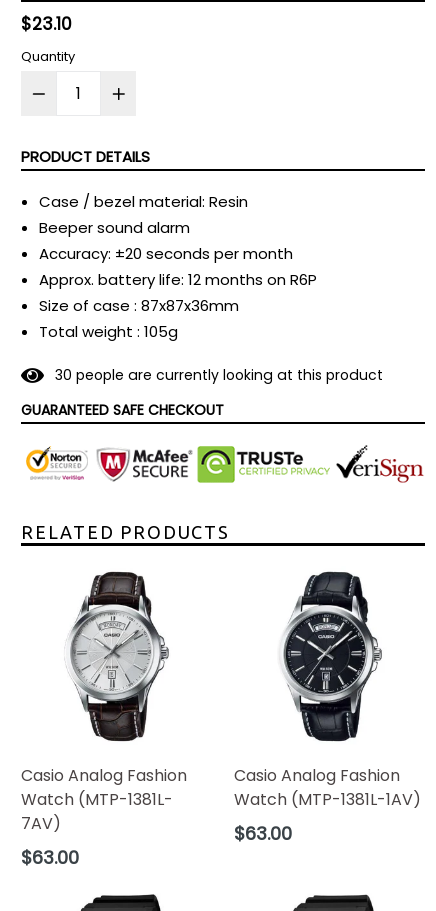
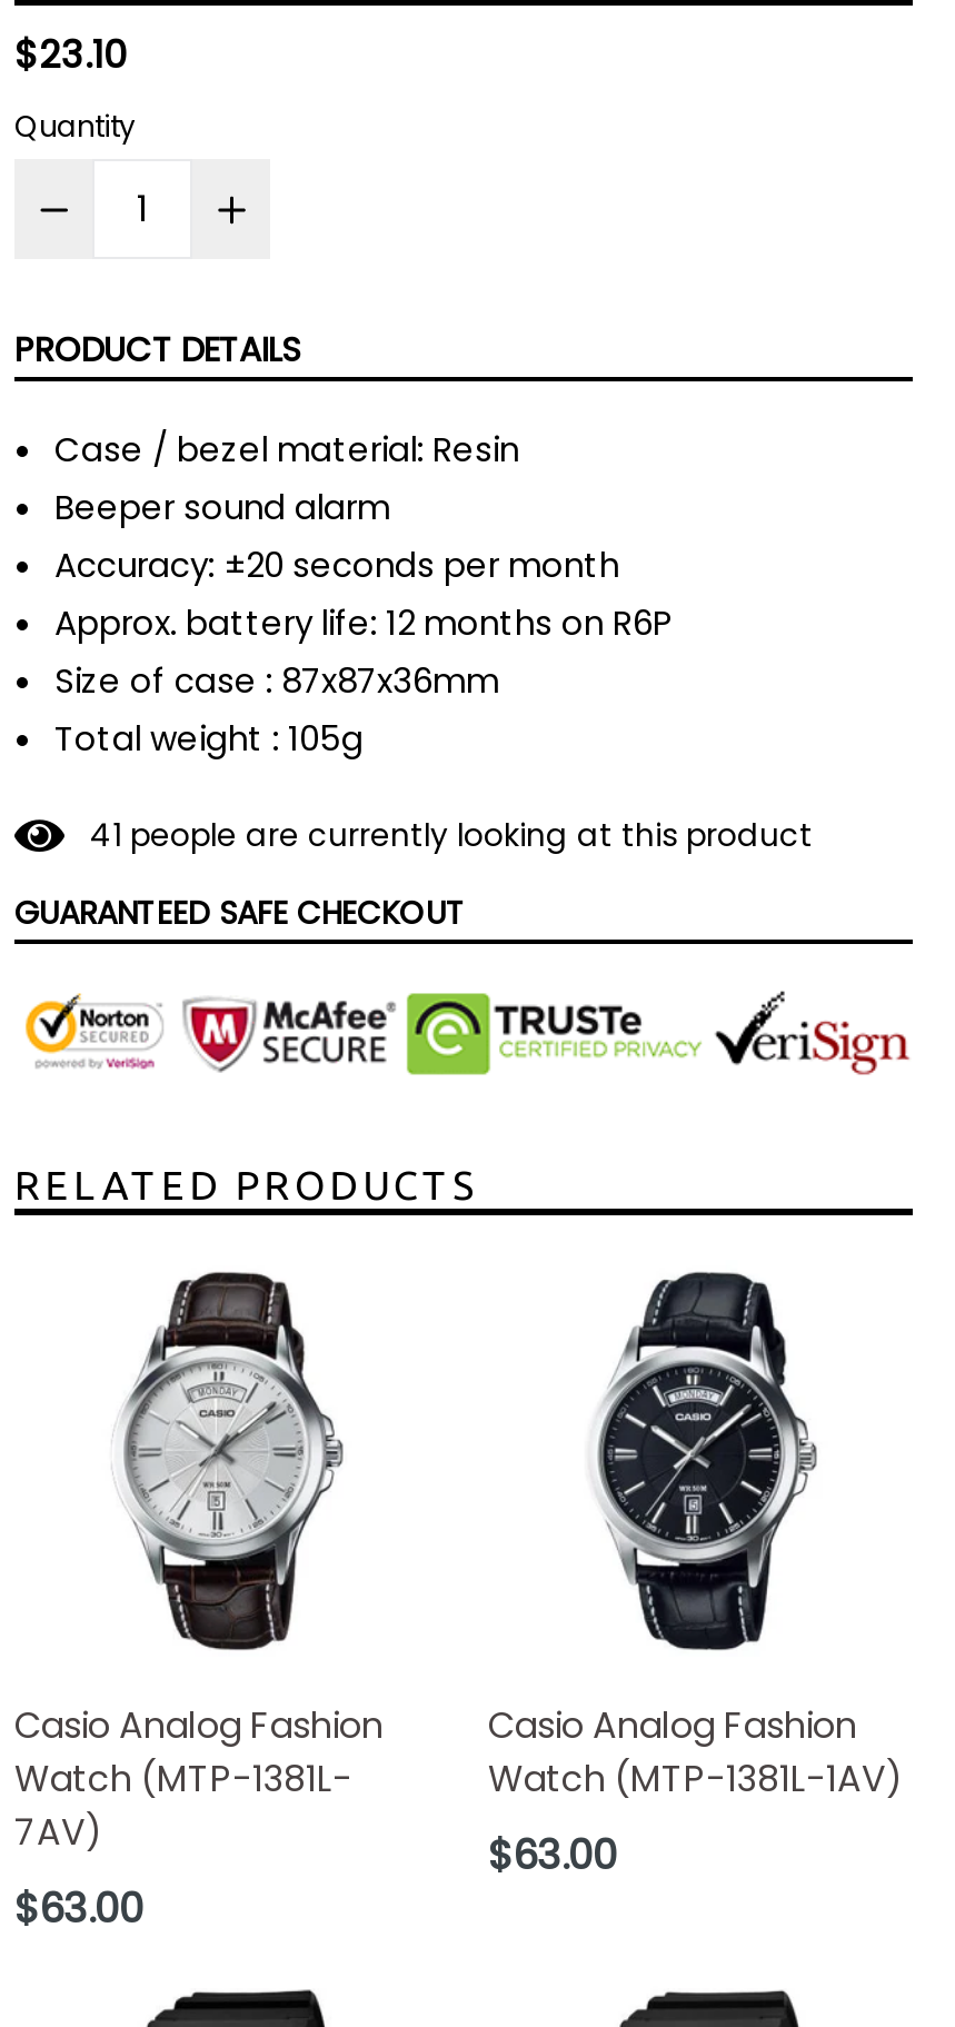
[55,365,383,385] 3 0 people are currently looking at this product -> [90,813,813,857] 4 1 people are currently looking at this product

